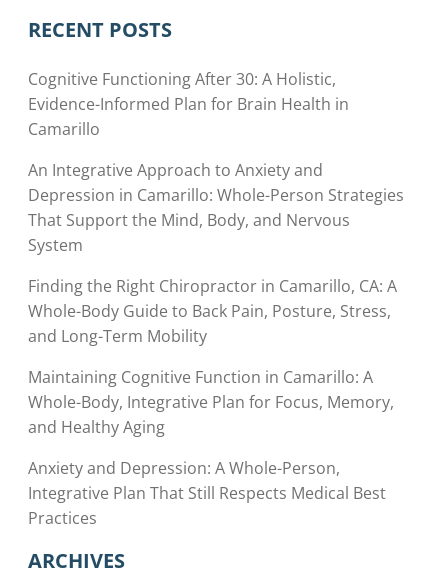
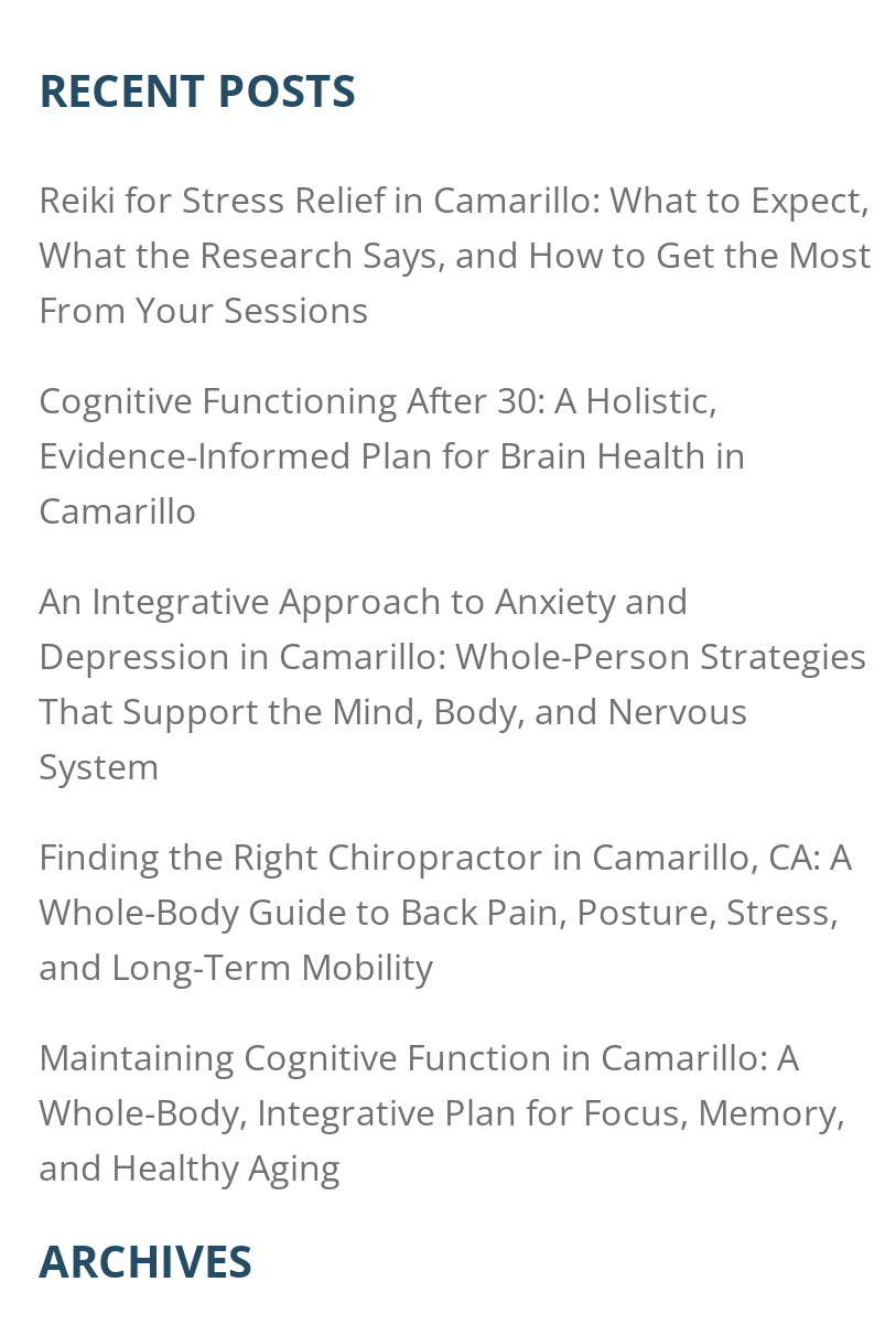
none -> [39,175,872,333] Reiki for Stress Relief in Camarillo: What to Expect, | What the Research Says, and How to Get the Most | From Your Sessions
moved [28,68,404,438] -> [39,375,867,1191]: Cognitive Functioning After 30: A Holistic, | Evidence-Informed Plan for Brain Health in | Camarillo | ... | Whole-Body, Integrative Plan for Focus, Memory, | and Healthy Aging
[28,457,386,529] Anxiety and Depression: A Whole-Person, | Integrative Plan That Still Respects Medical Best | Practices -> none

